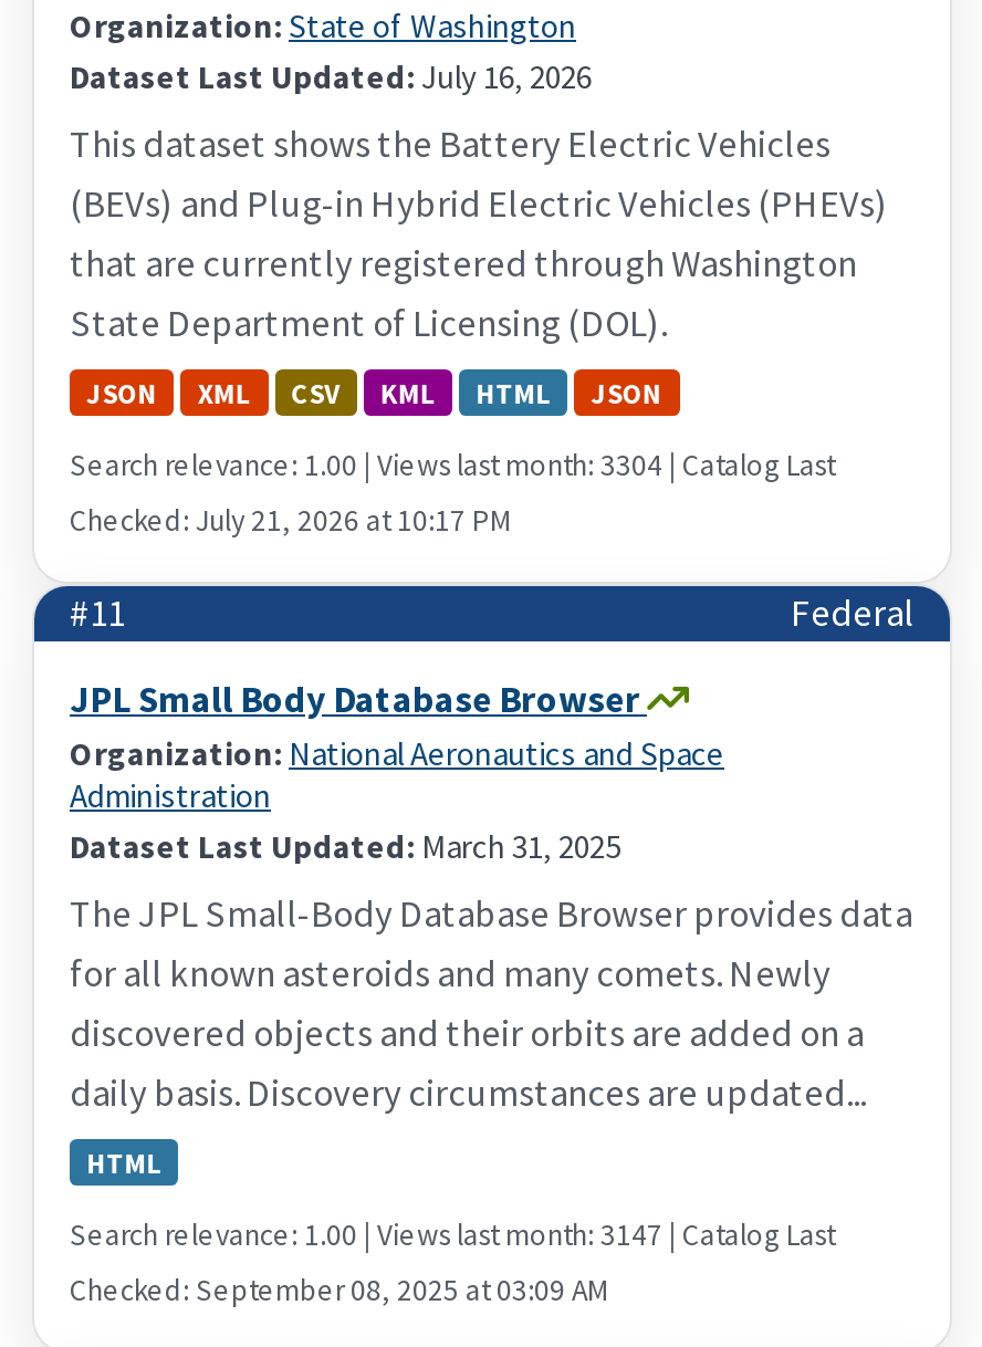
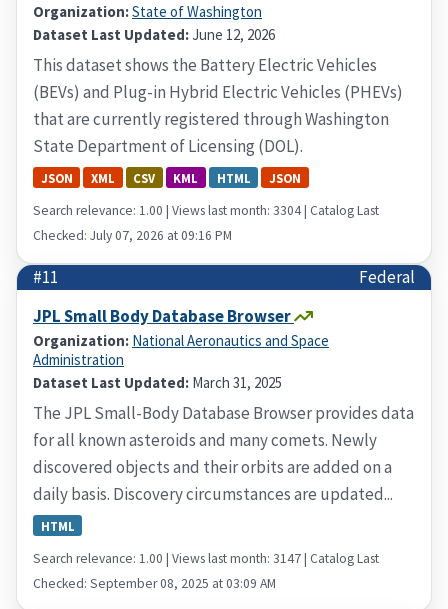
[70,55,592,97] Dataset Last Updated: July 16, 2026 -> [33,25,275,44] Dataset Last Updated: June 12, 2026
[70,503,510,540] Checked: July 21, 2026 at 10:17 PM -> [33,227,232,244] Checked: July 07, 2026 at 09:16 PM

